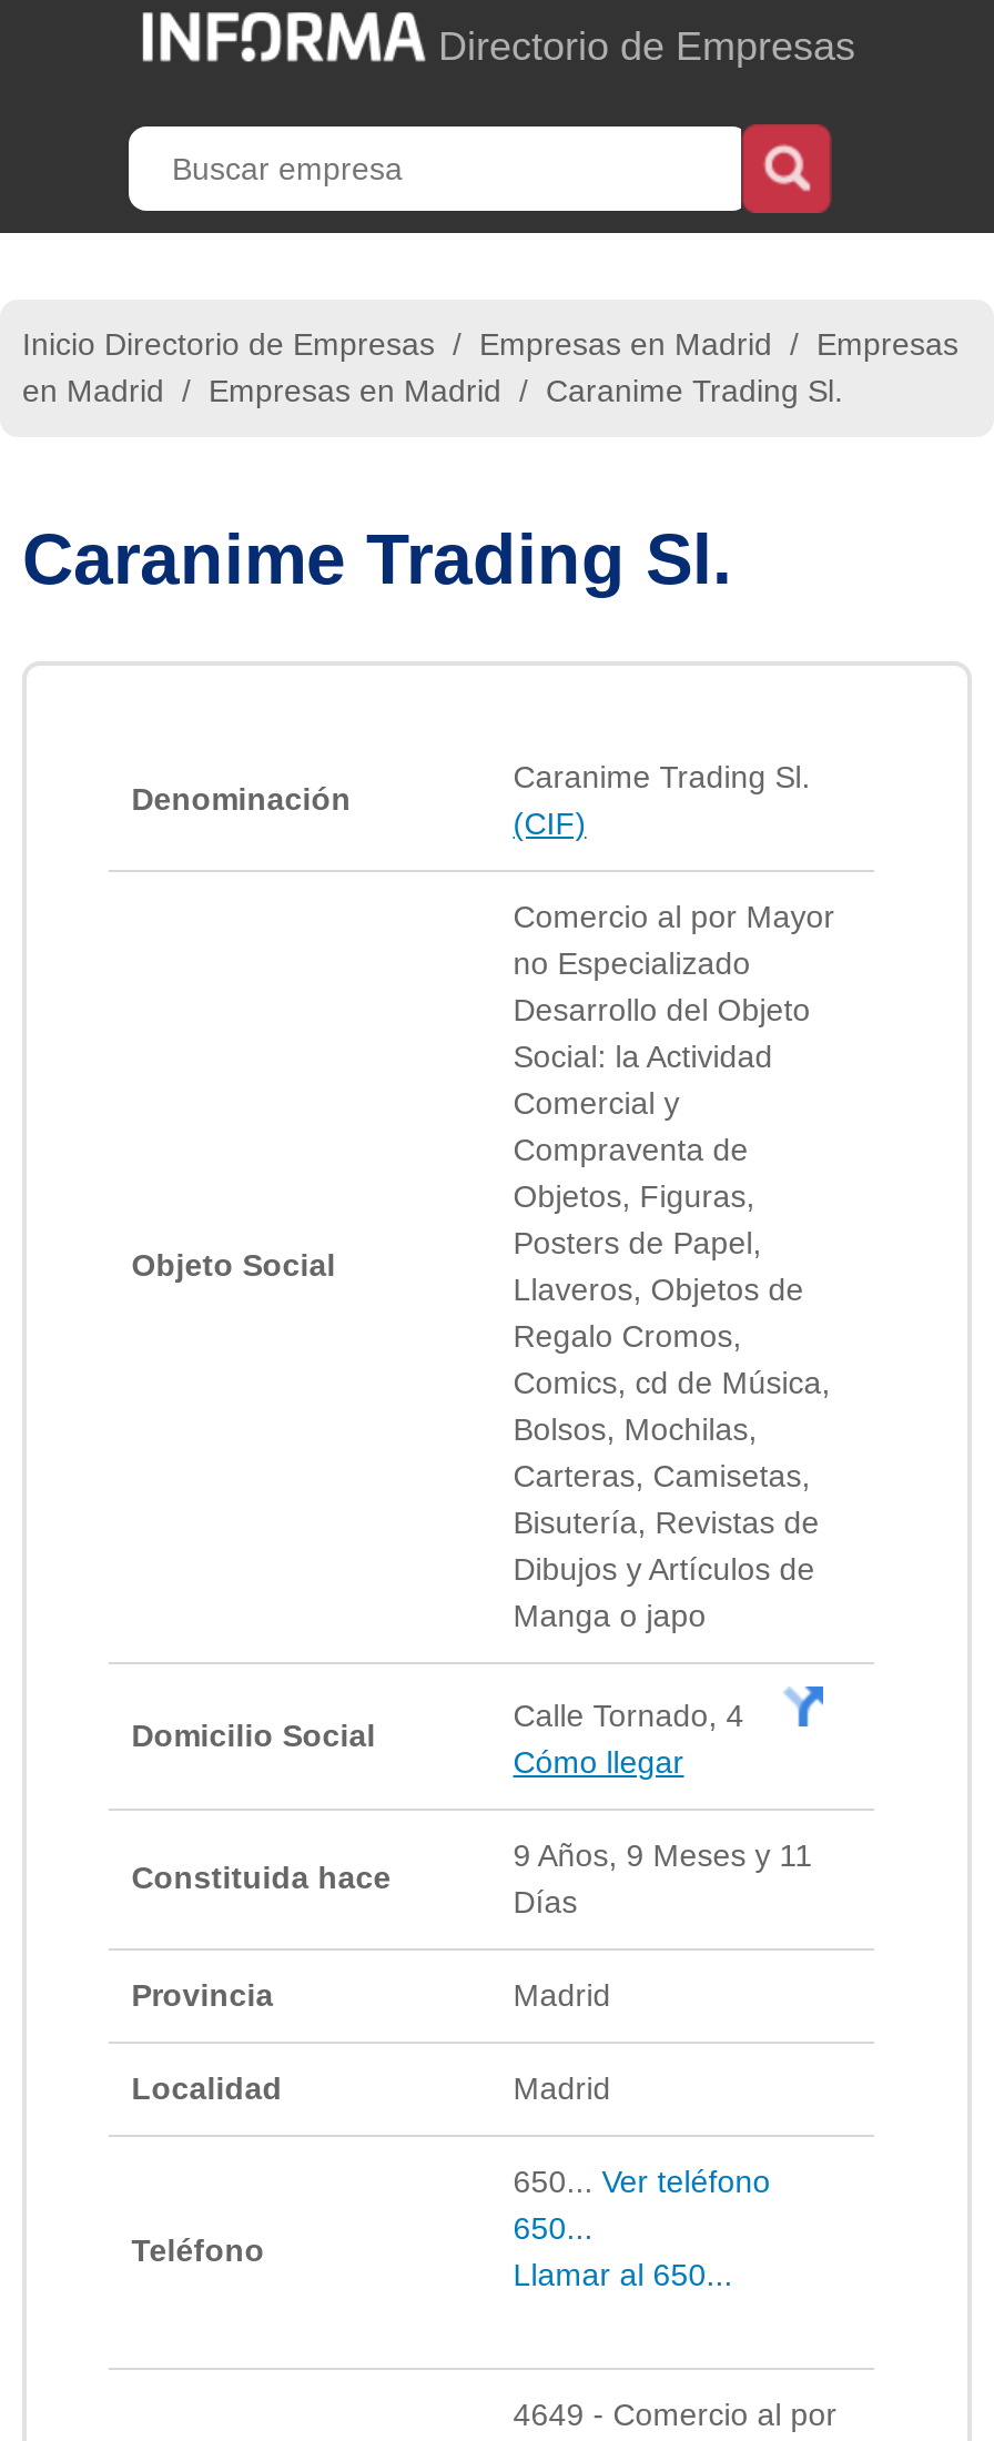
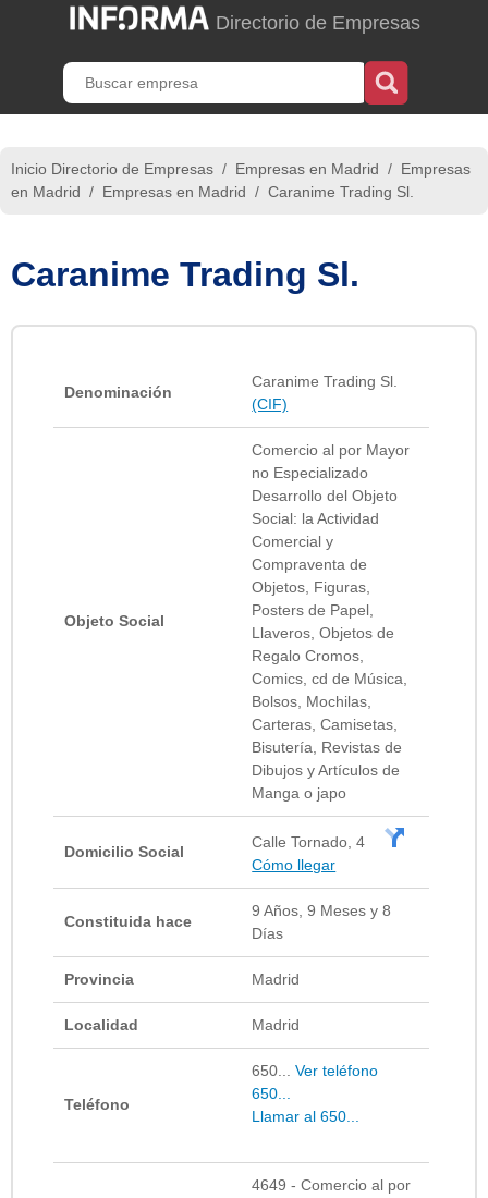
[513,1837,813,1873] 9 Años, 9 Meses y 11 -> [252,902,391,919] 9 Años, 9 Meses y 8

